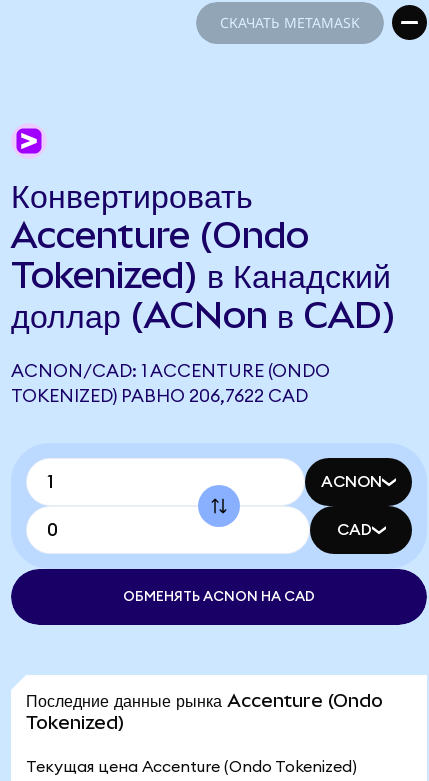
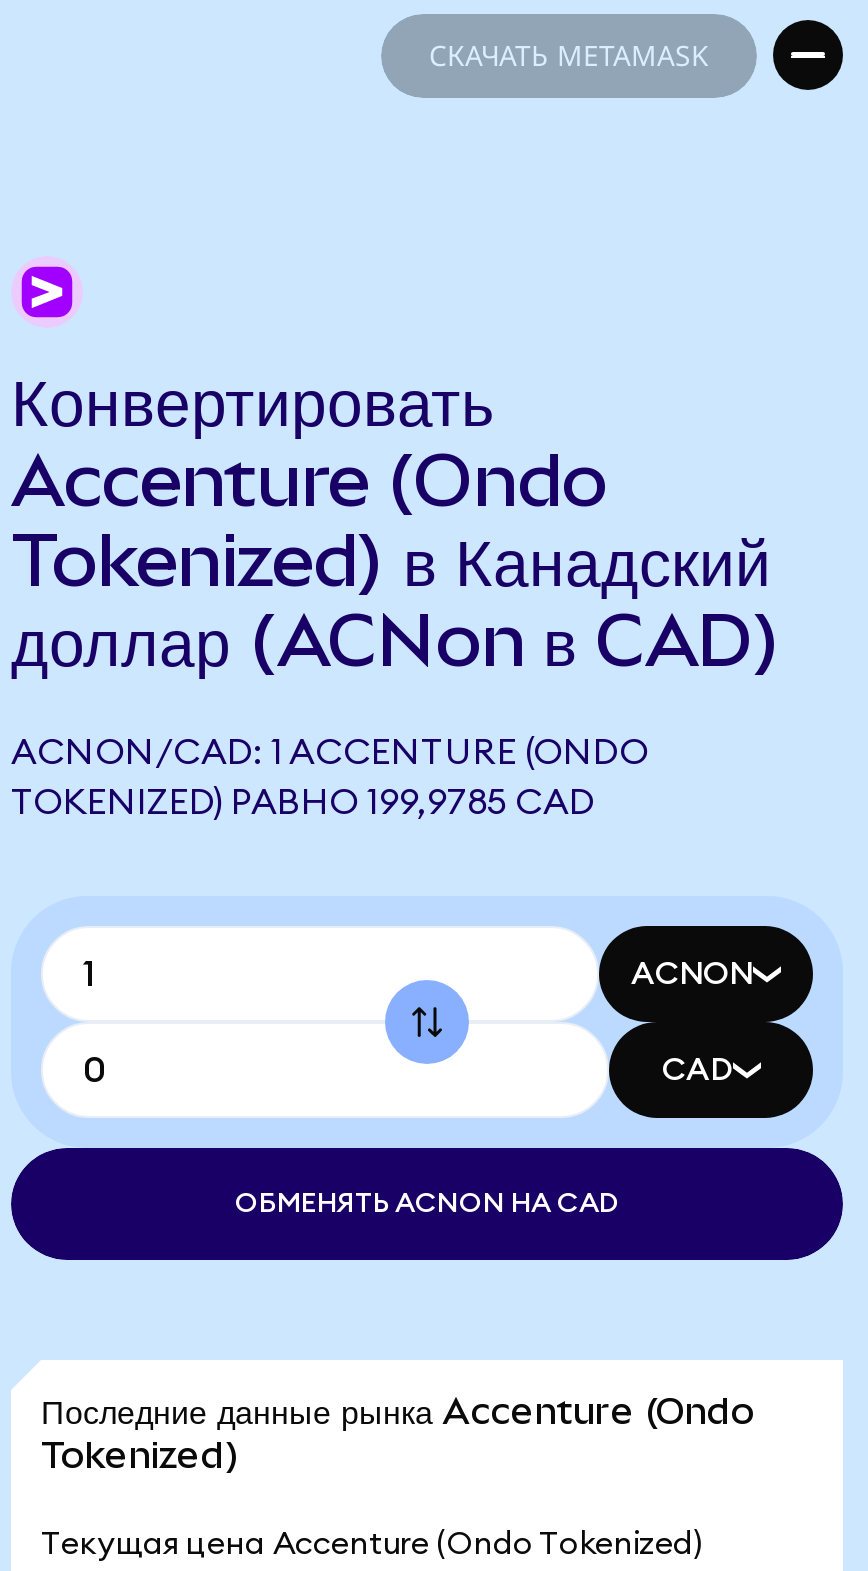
[11,387,308,405] TOKENIZED) РАВНО 206,7622 CAD -> [11,784,595,820] TOKENIZED) РАВНО 199,9785 CAD

